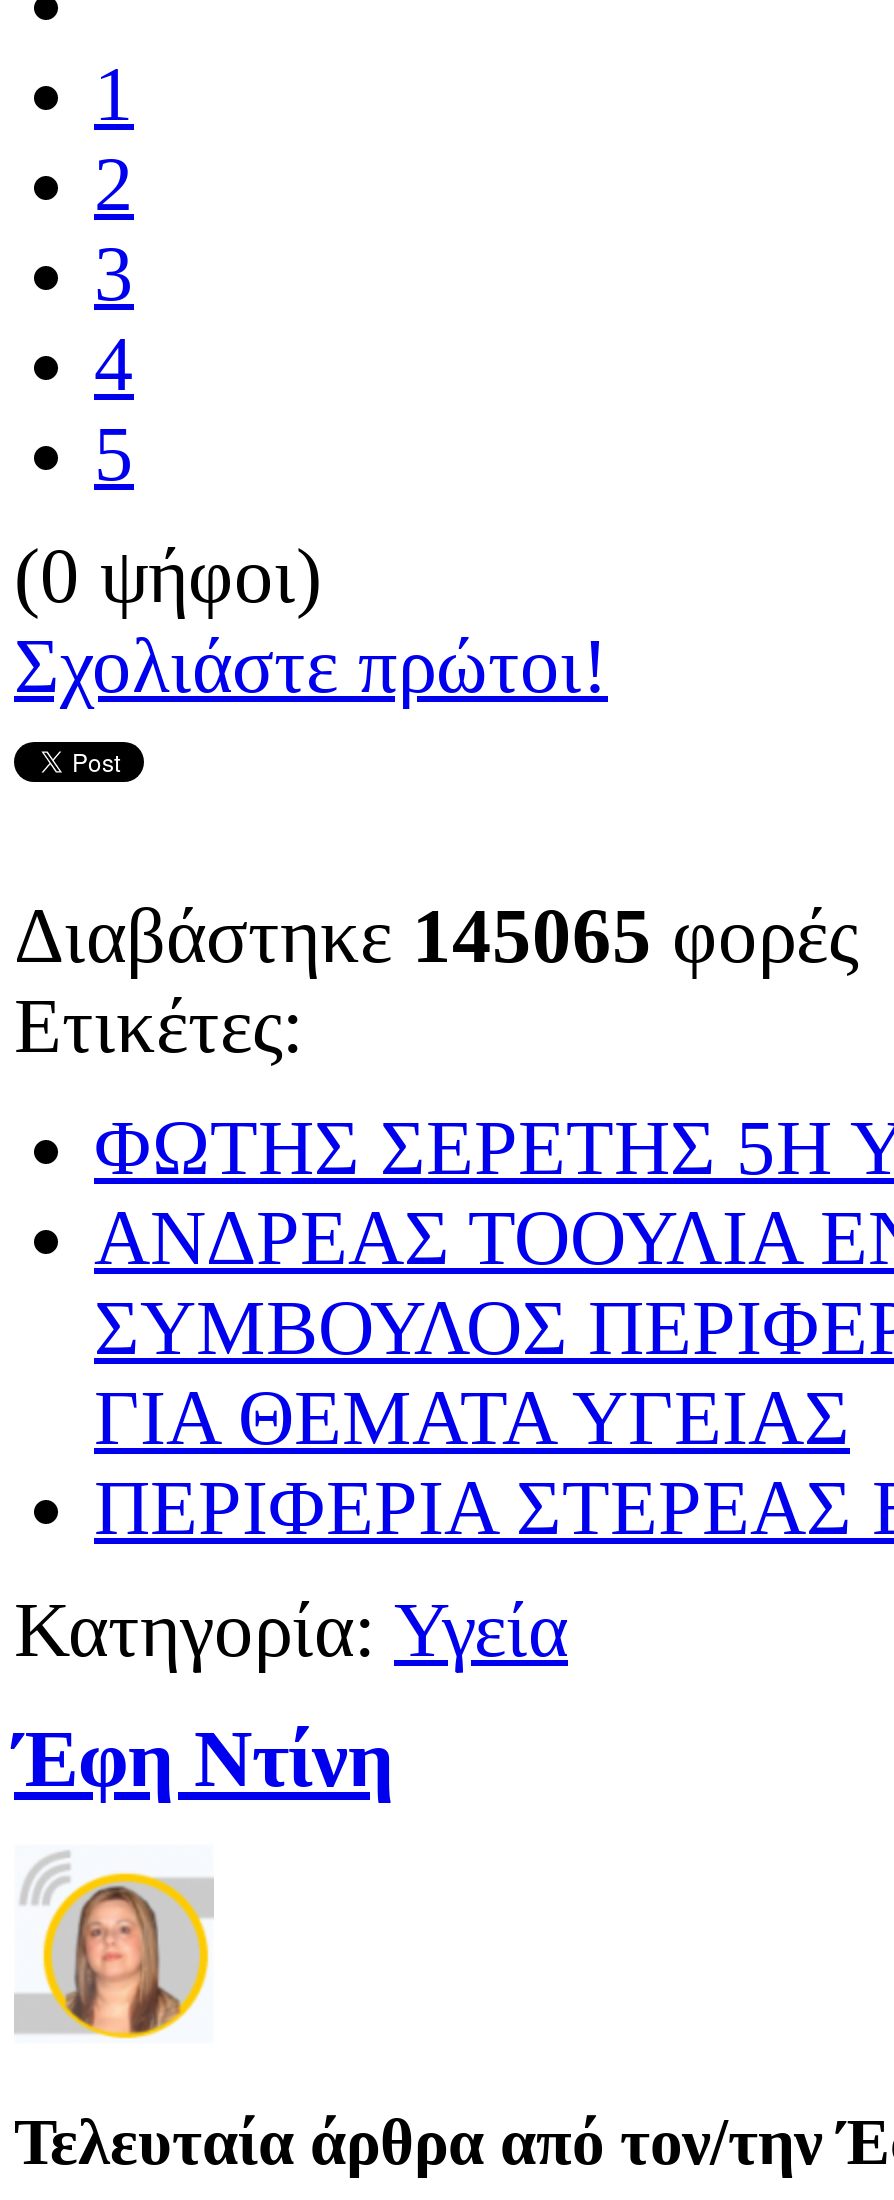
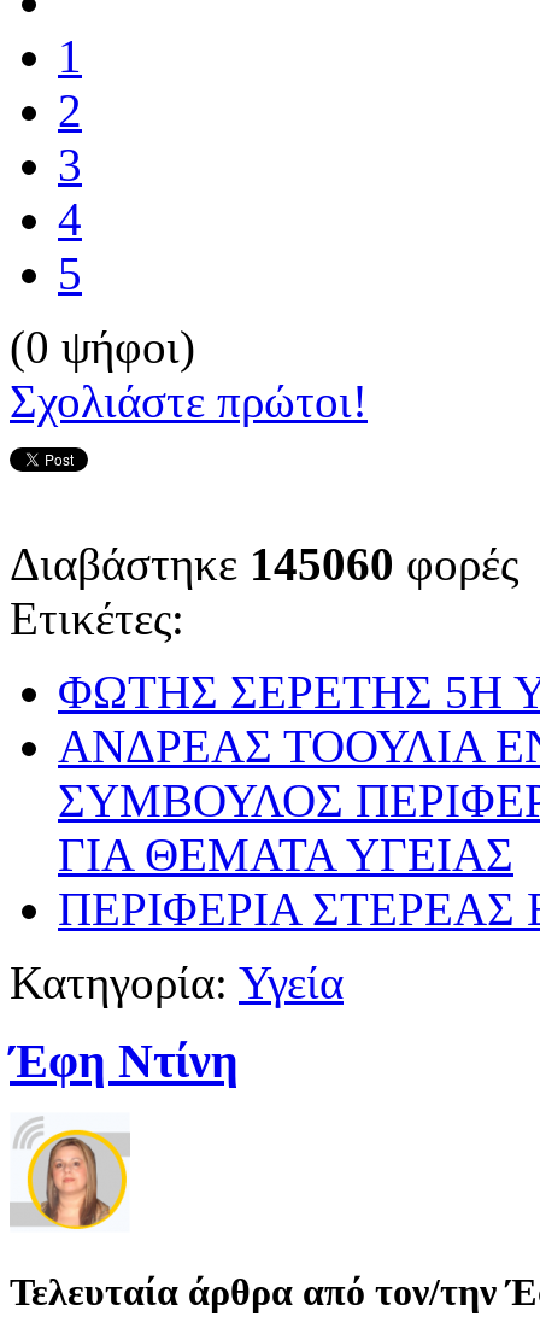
[14,892,858,978] Διαβάστηκε 145065 φορές -> [10,538,518,590] Διαβάστηκε 145060 φορές

